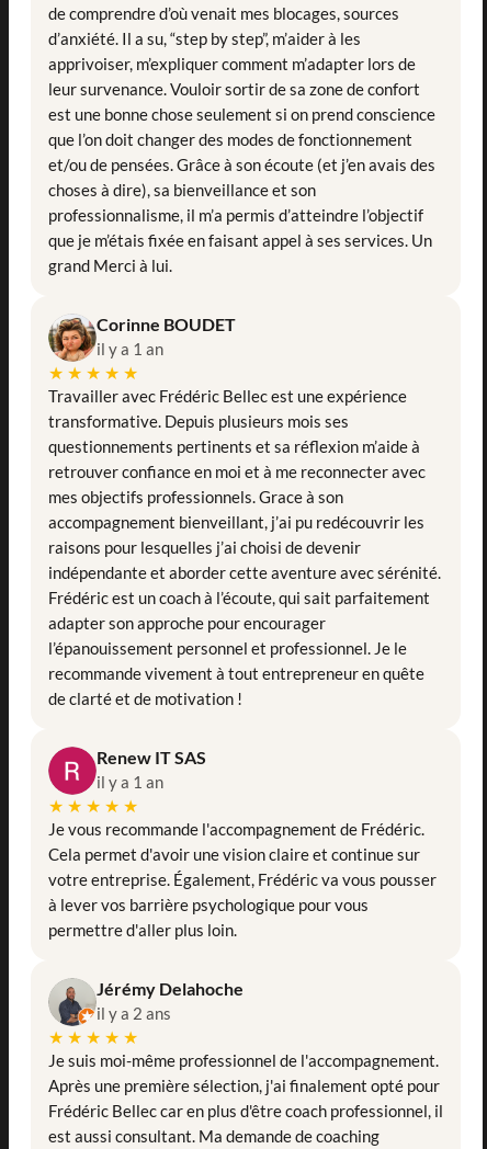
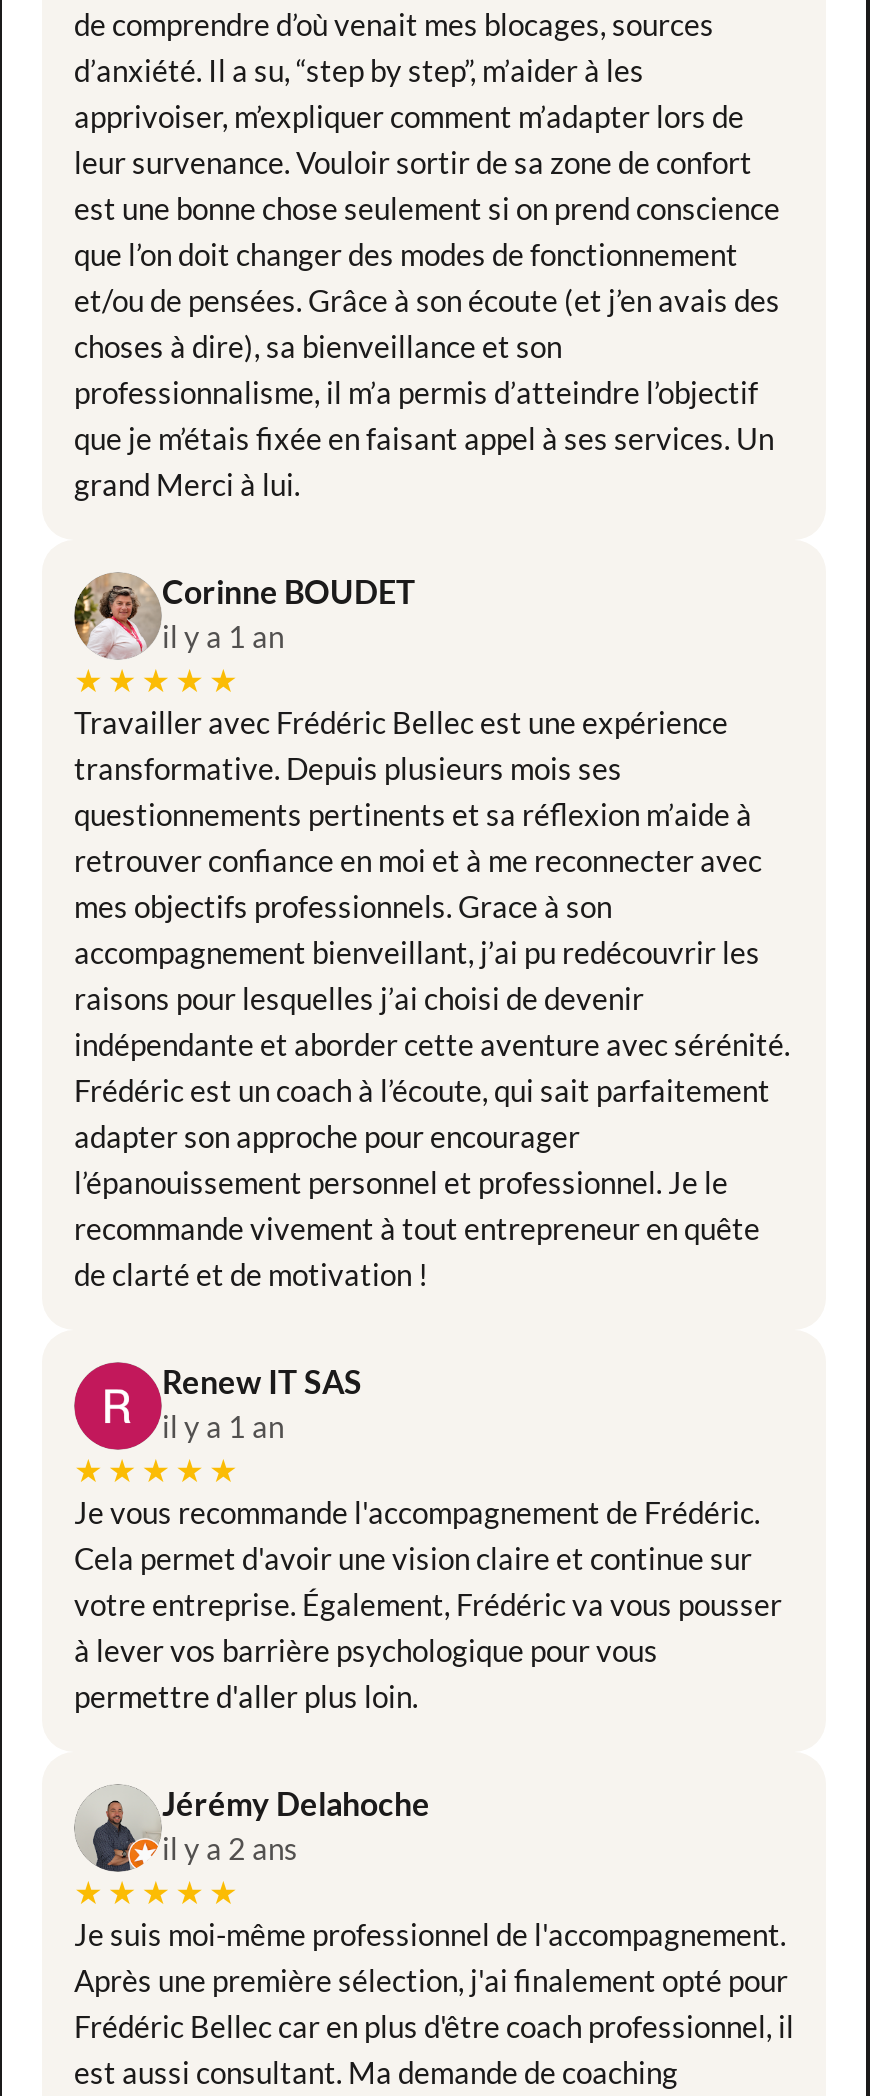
[49,315,93,359] [image] -> [74,572,156,654] [image]

